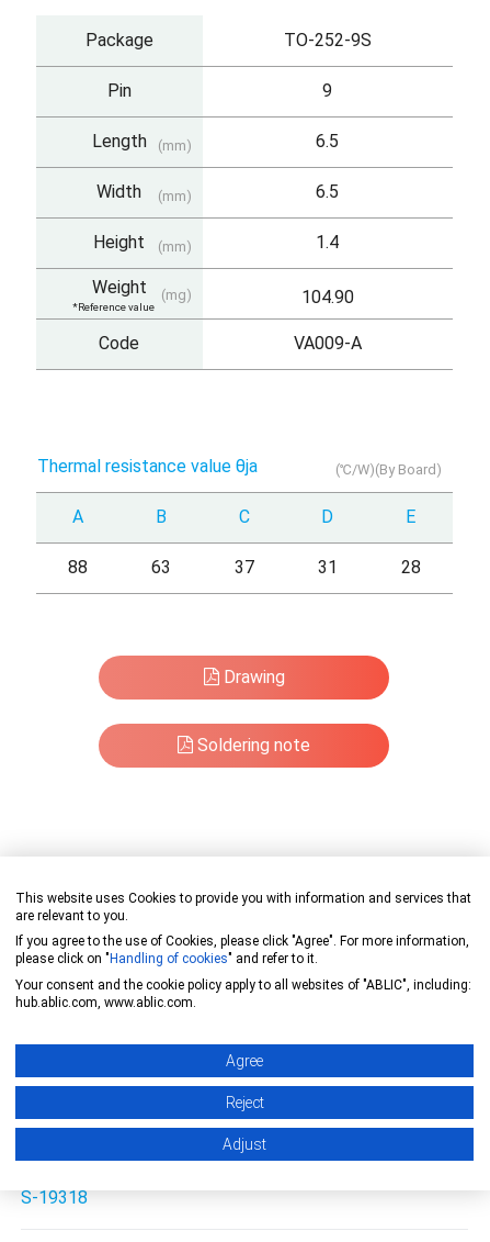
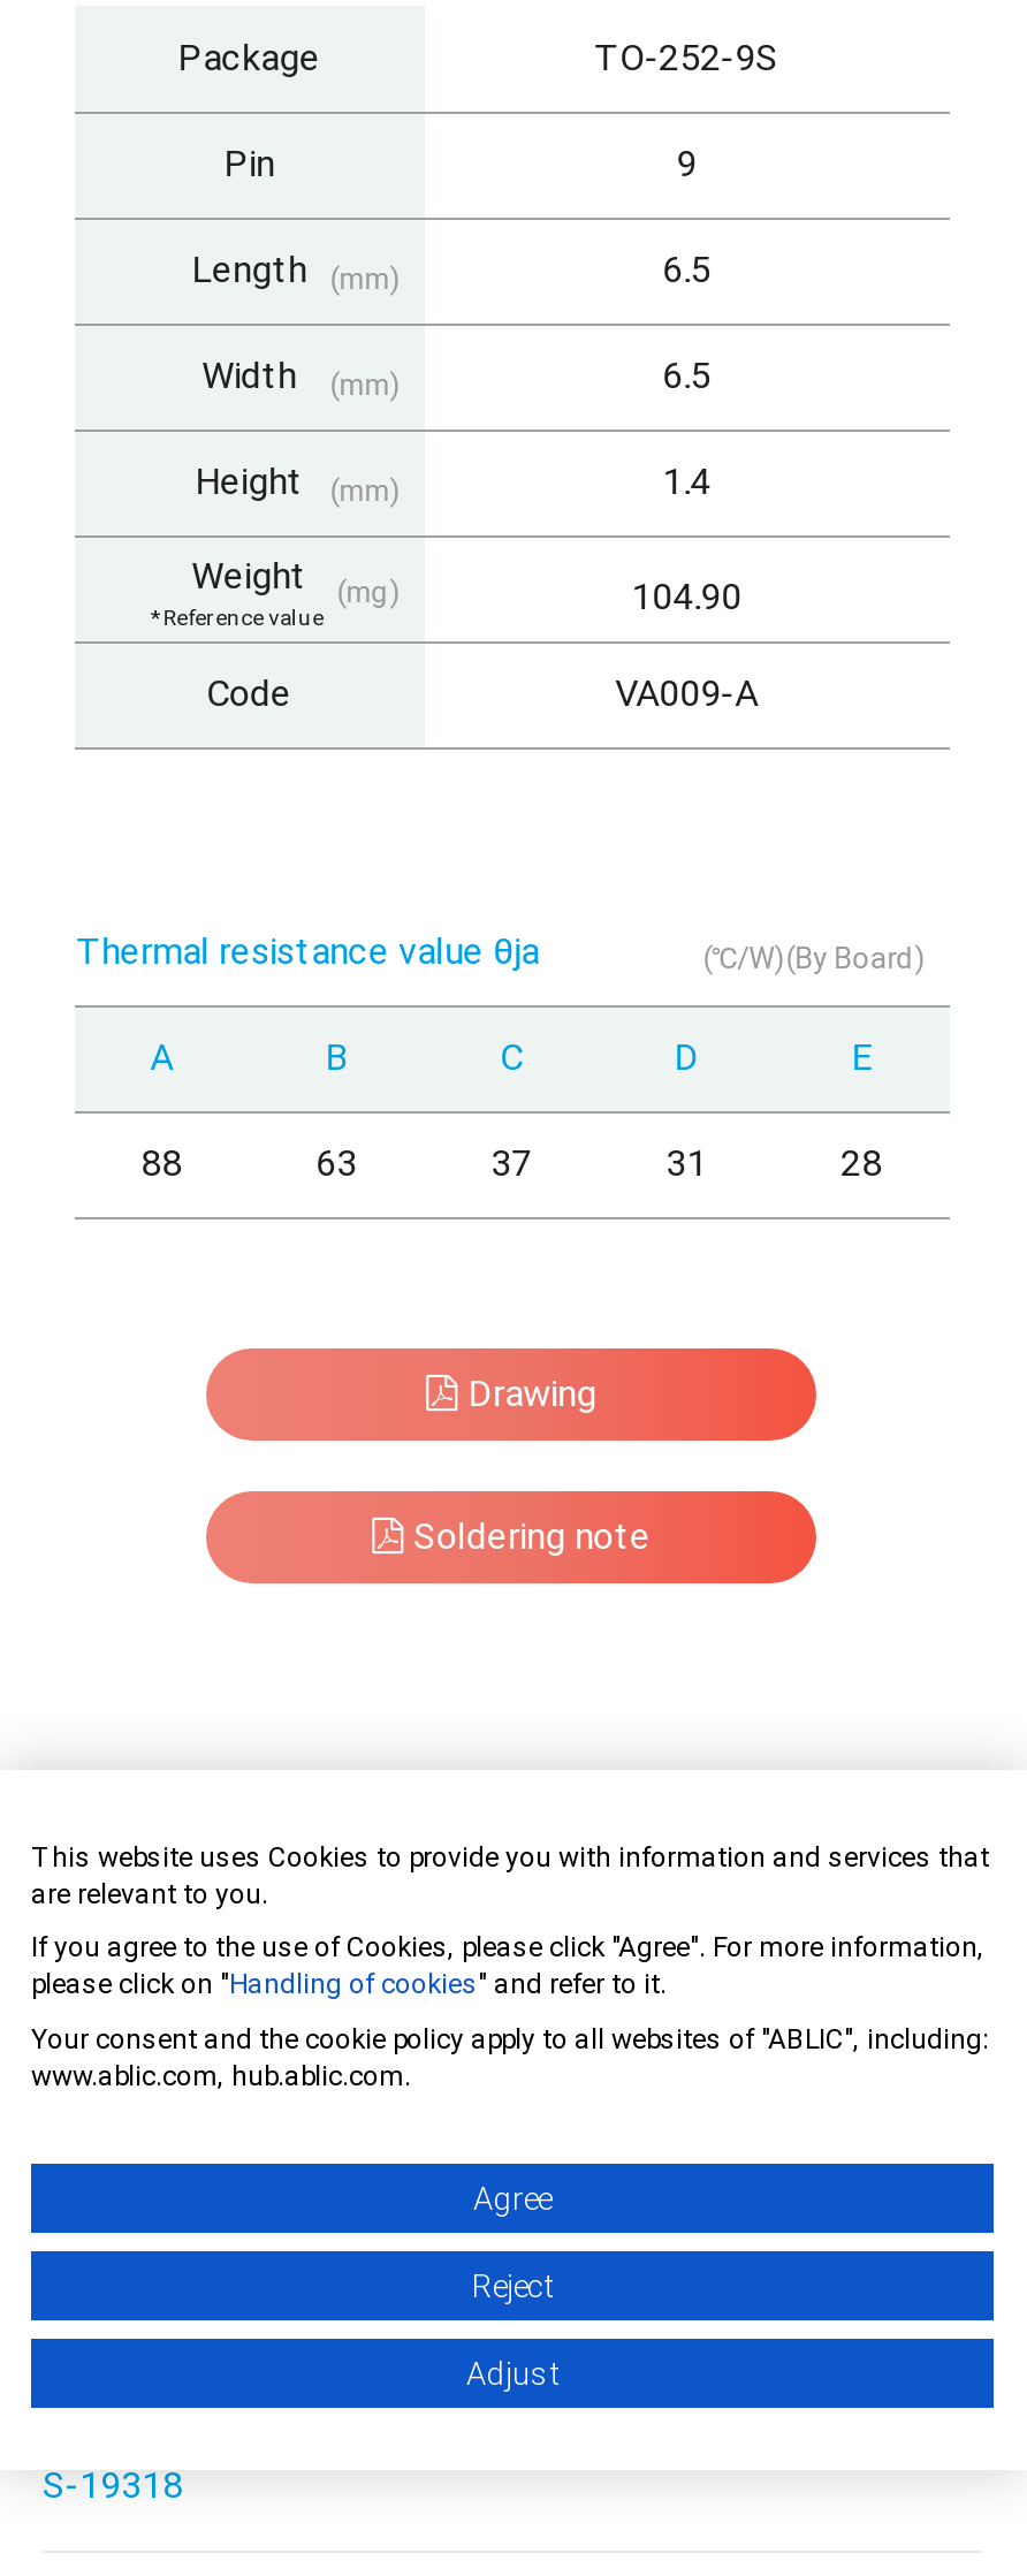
[15,994,196,1010] hub.ablic.com, www.ablic.com. -> [31,2059,411,2091] www.ablic.com, hub.ablic.com.

